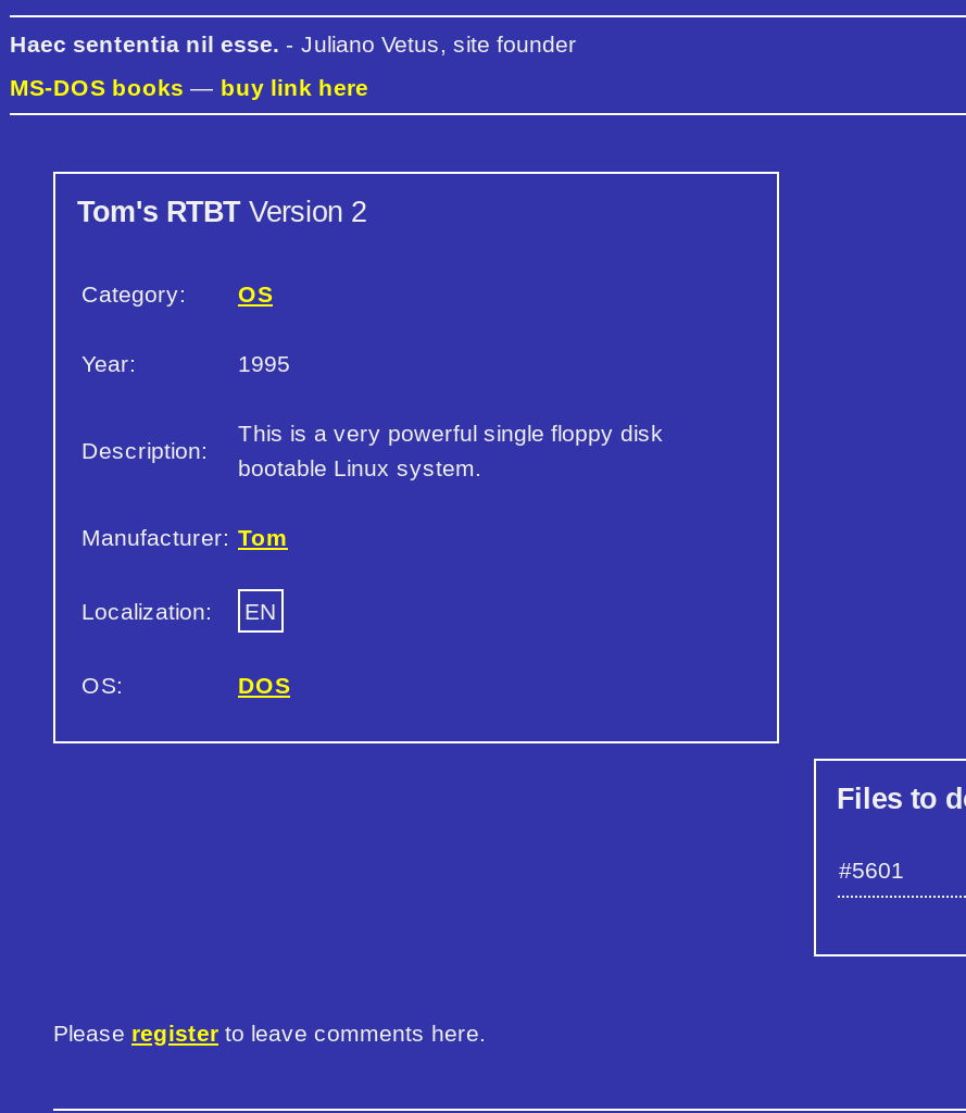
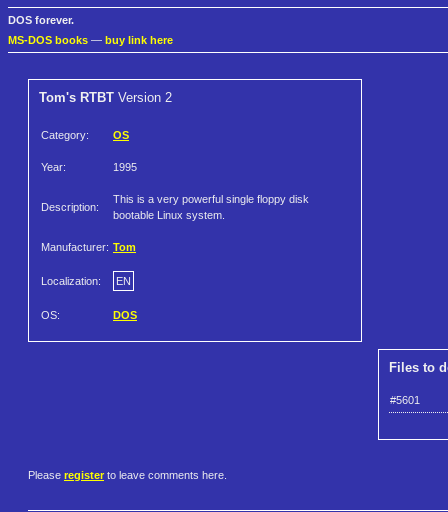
[10,31,577,57] Haec sententia nil esse. - Juliano Vetus, site founder -> [8,14,74,26] DOS forever.

